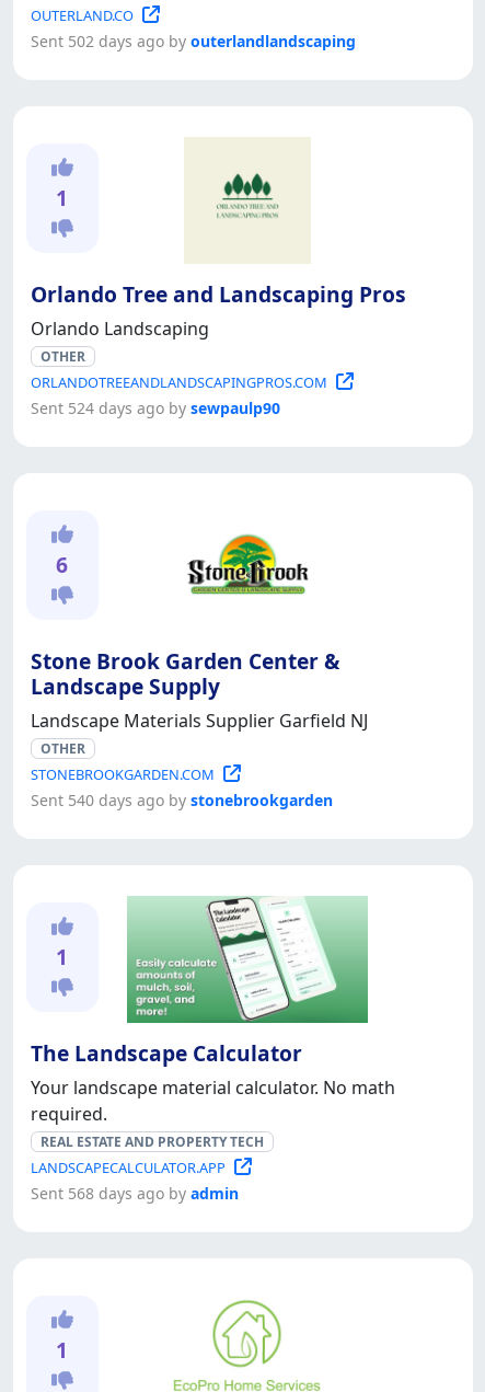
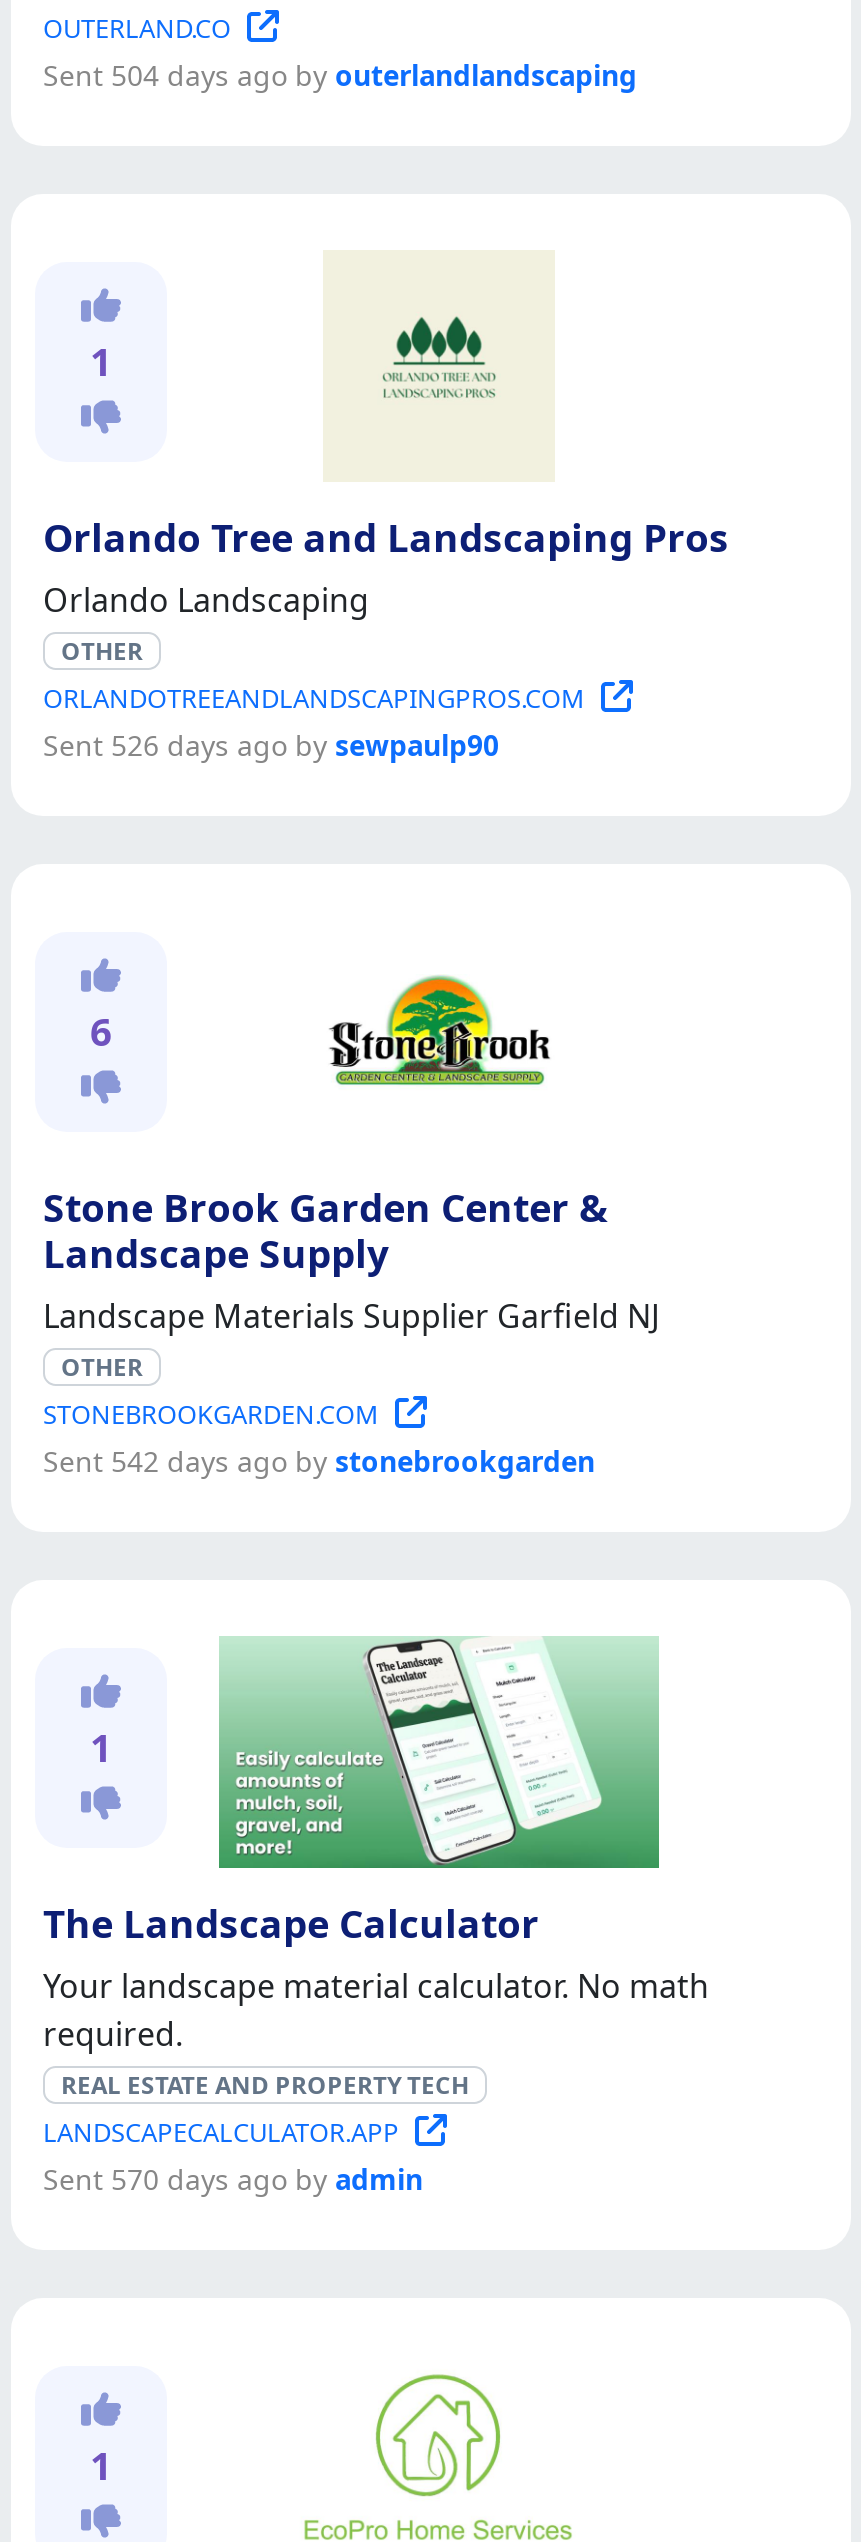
[31,30,356,51] Sent 502 days ago by outerlandlandscaping -> [43,55,637,93] Sent 504 days ago by outerlandlandscaping
[31,397,280,418] Sent 524 days ago by sewpaulp90 -> [43,725,499,763] Sent 526 days ago by sewpaulp90
[31,789,333,810] Sent 540 days ago by stonebrookgarden -> [43,1441,595,1479] Sent 542 days ago by stonebrookgarden
[31,1182,239,1203] Sent 568 days ago by admin -> [43,2159,423,2197] Sent 570 days ago by admin

